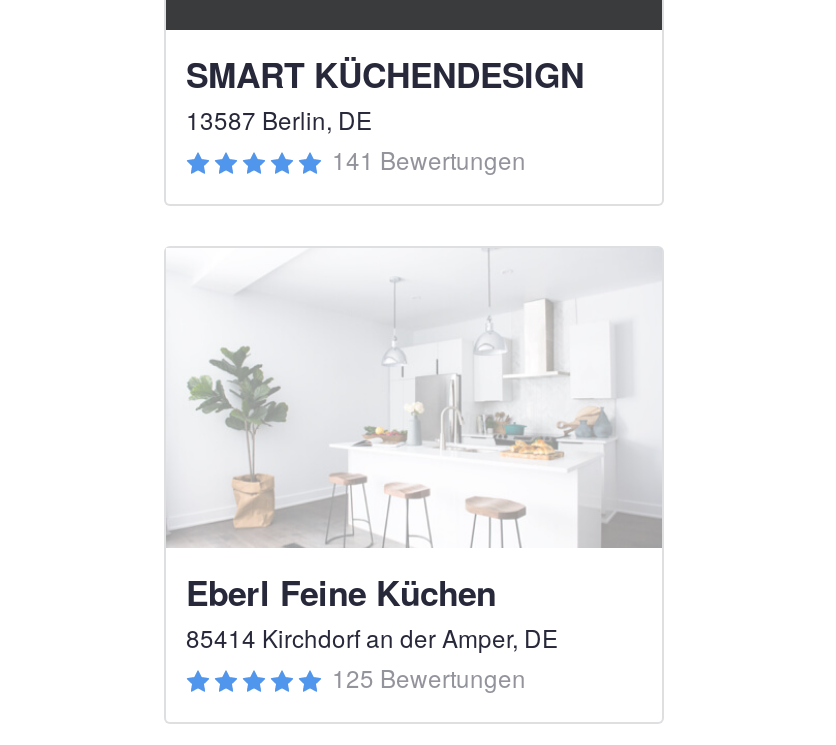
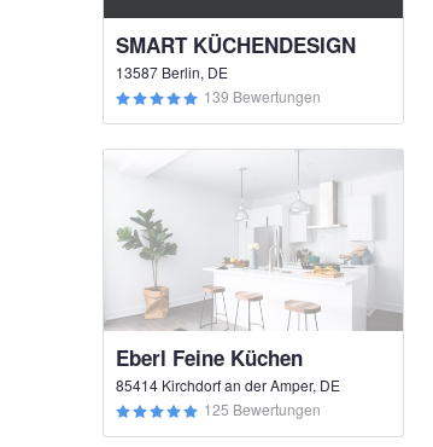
[332,142,526,176] 141 Bewertungen -> [204,86,321,107] 139 Bewertungen

